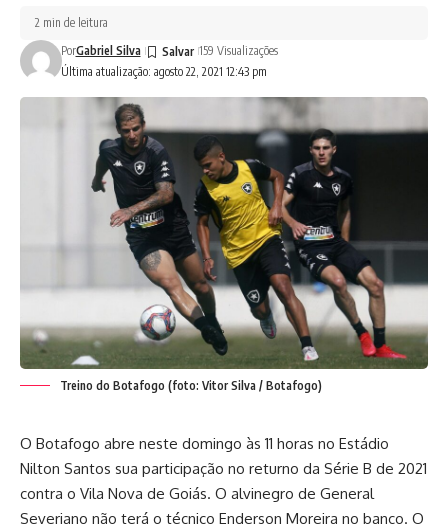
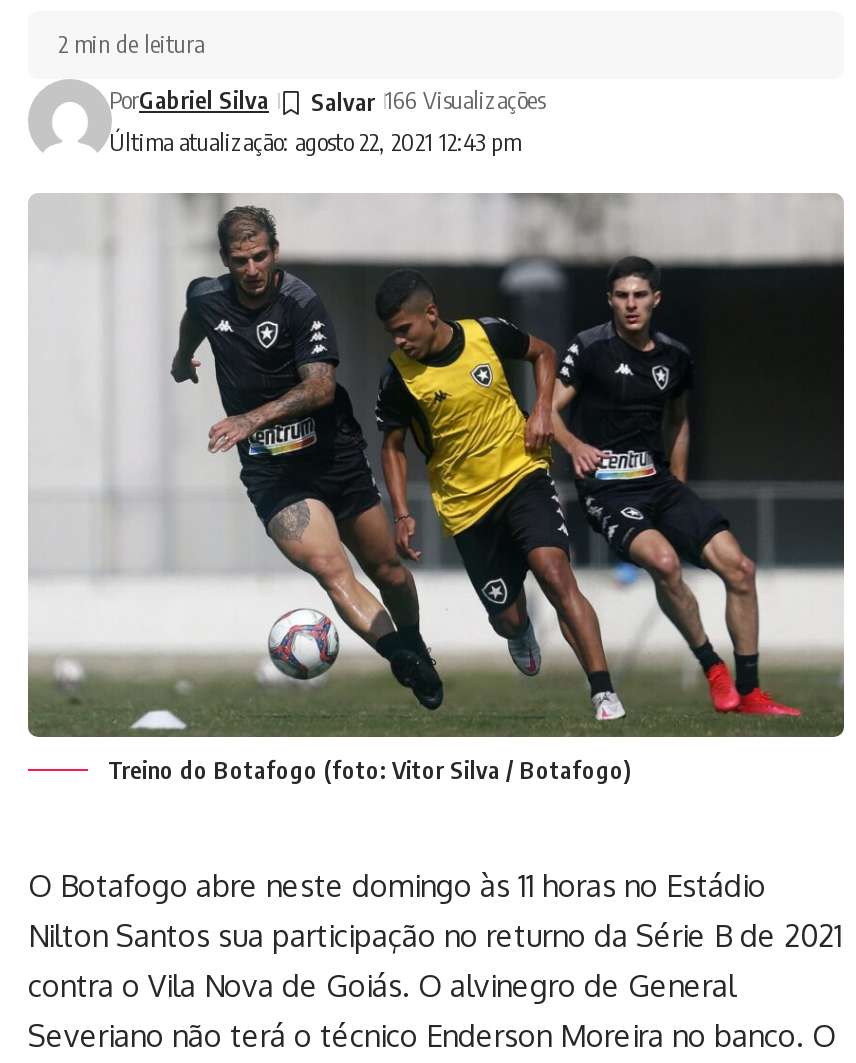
[198,43,277,58] 159 Visualizações -> [385,85,545,115] 166 Visualizações

